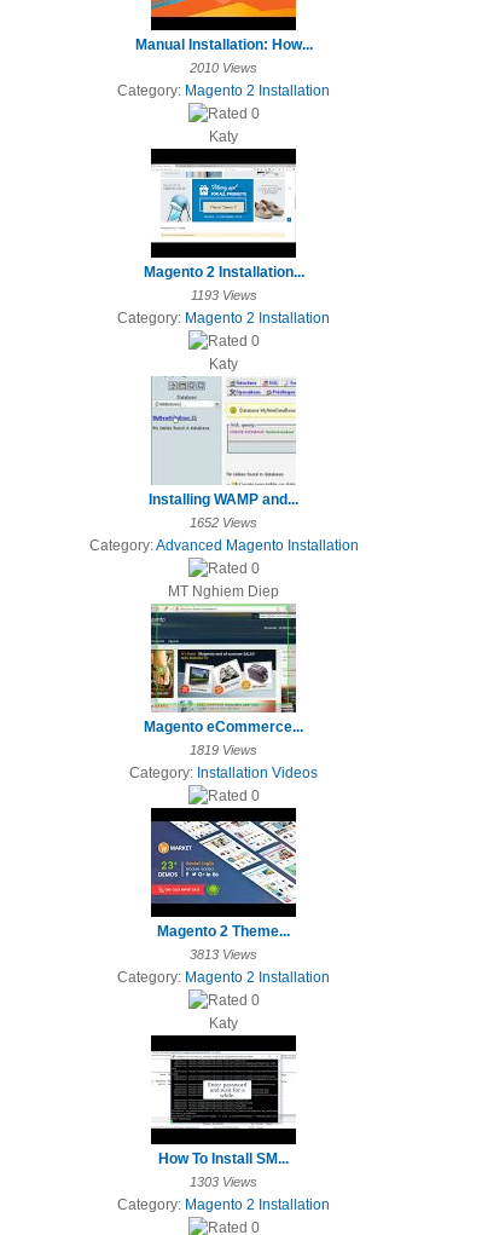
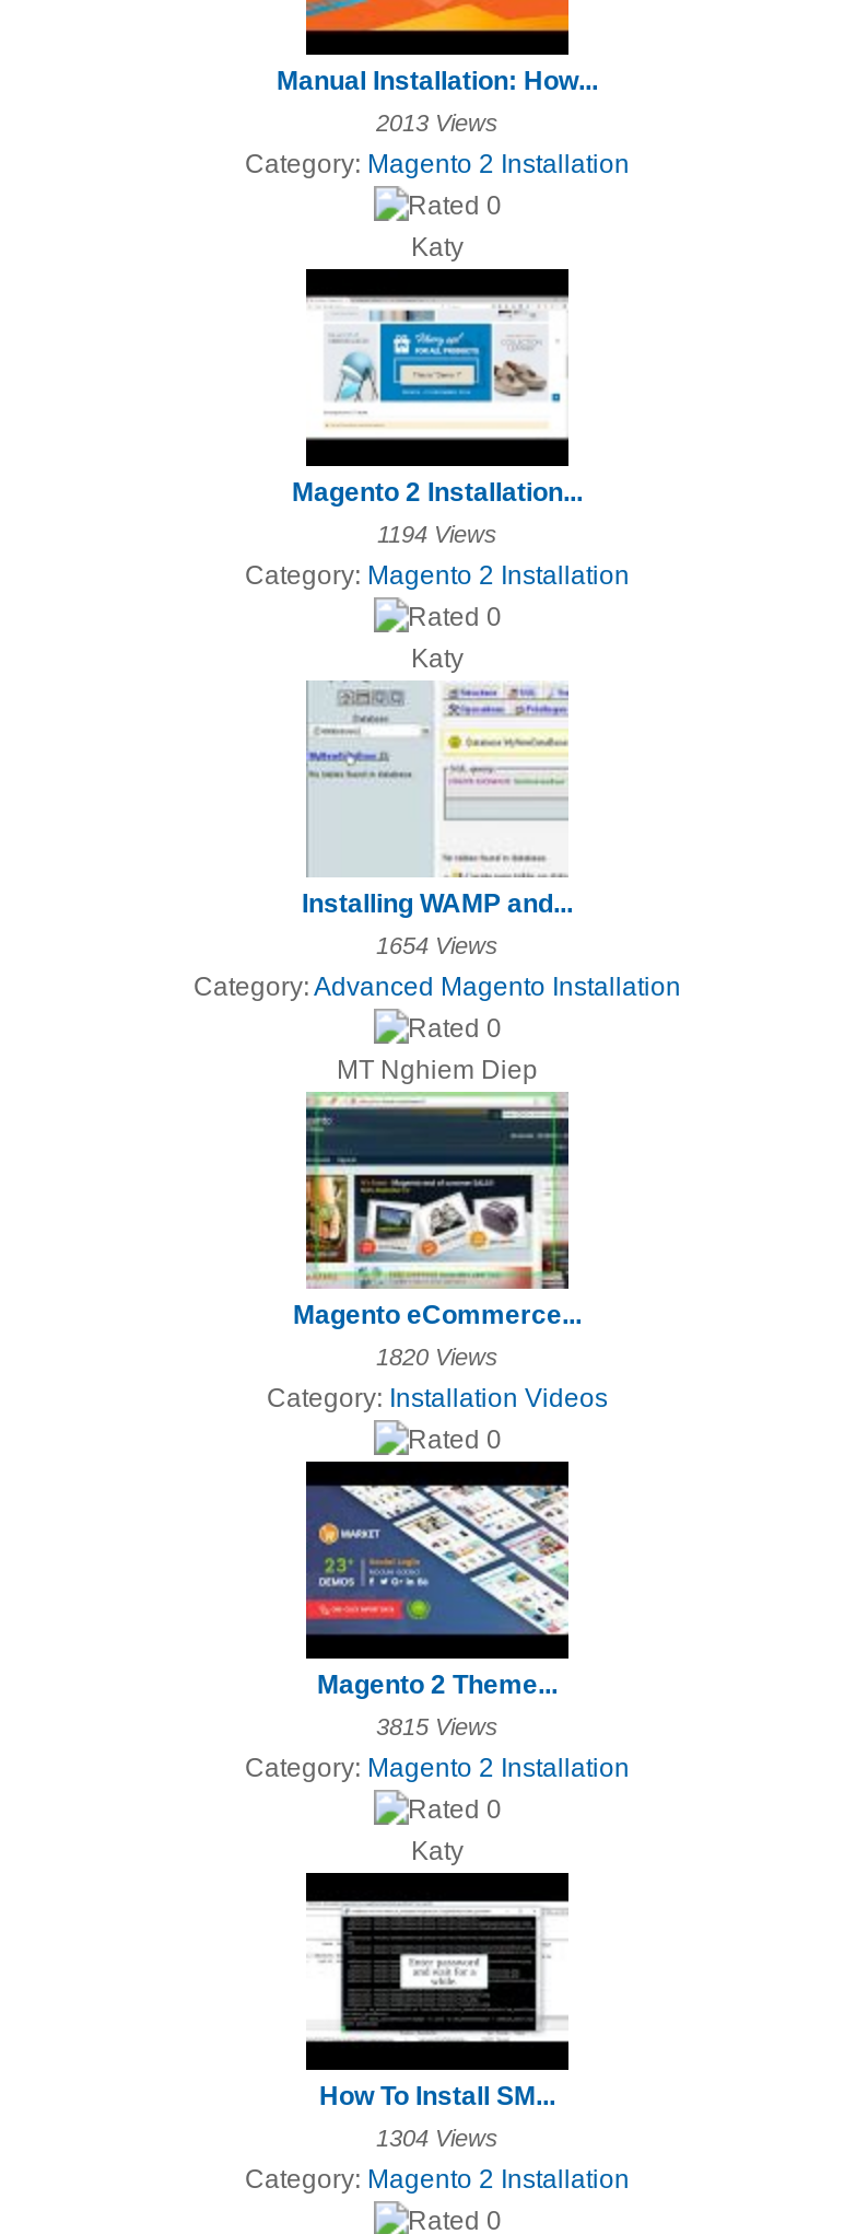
[190,60,257,75] 2010 Views -> [376,109,499,136] 2013 Views
[190,288,257,302] 1193 Views -> [377,521,497,547] 1194 Views
[190,515,257,530] 1652 Views -> [376,932,499,958] 1654 Views
[190,743,257,757] 1819 Views -> [376,1343,499,1370] 1820 Views
[190,947,257,962] 3813 Views -> [376,1713,499,1740] 3815 Views
[190,1175,257,1189] 1303 Views -> [376,2125,499,2151] 1304 Views

